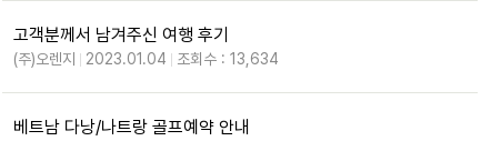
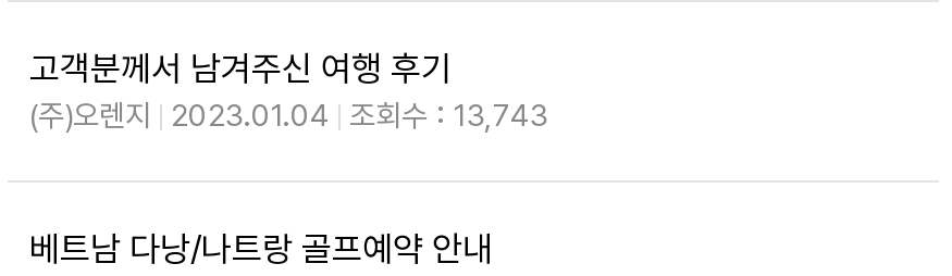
[13,50,279,68] (주)오렌지 2023.01.04 조회수 : 13,634 -> [29,98,547,133] (주)오렌지 2023.01.04 조회수 : 13,743

